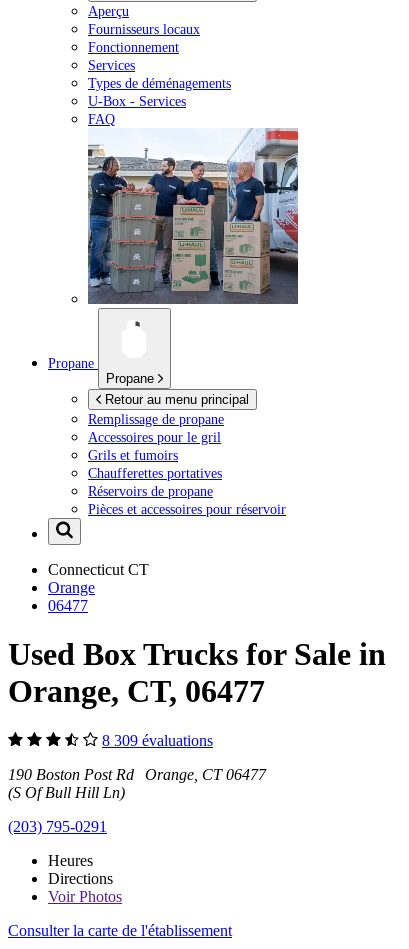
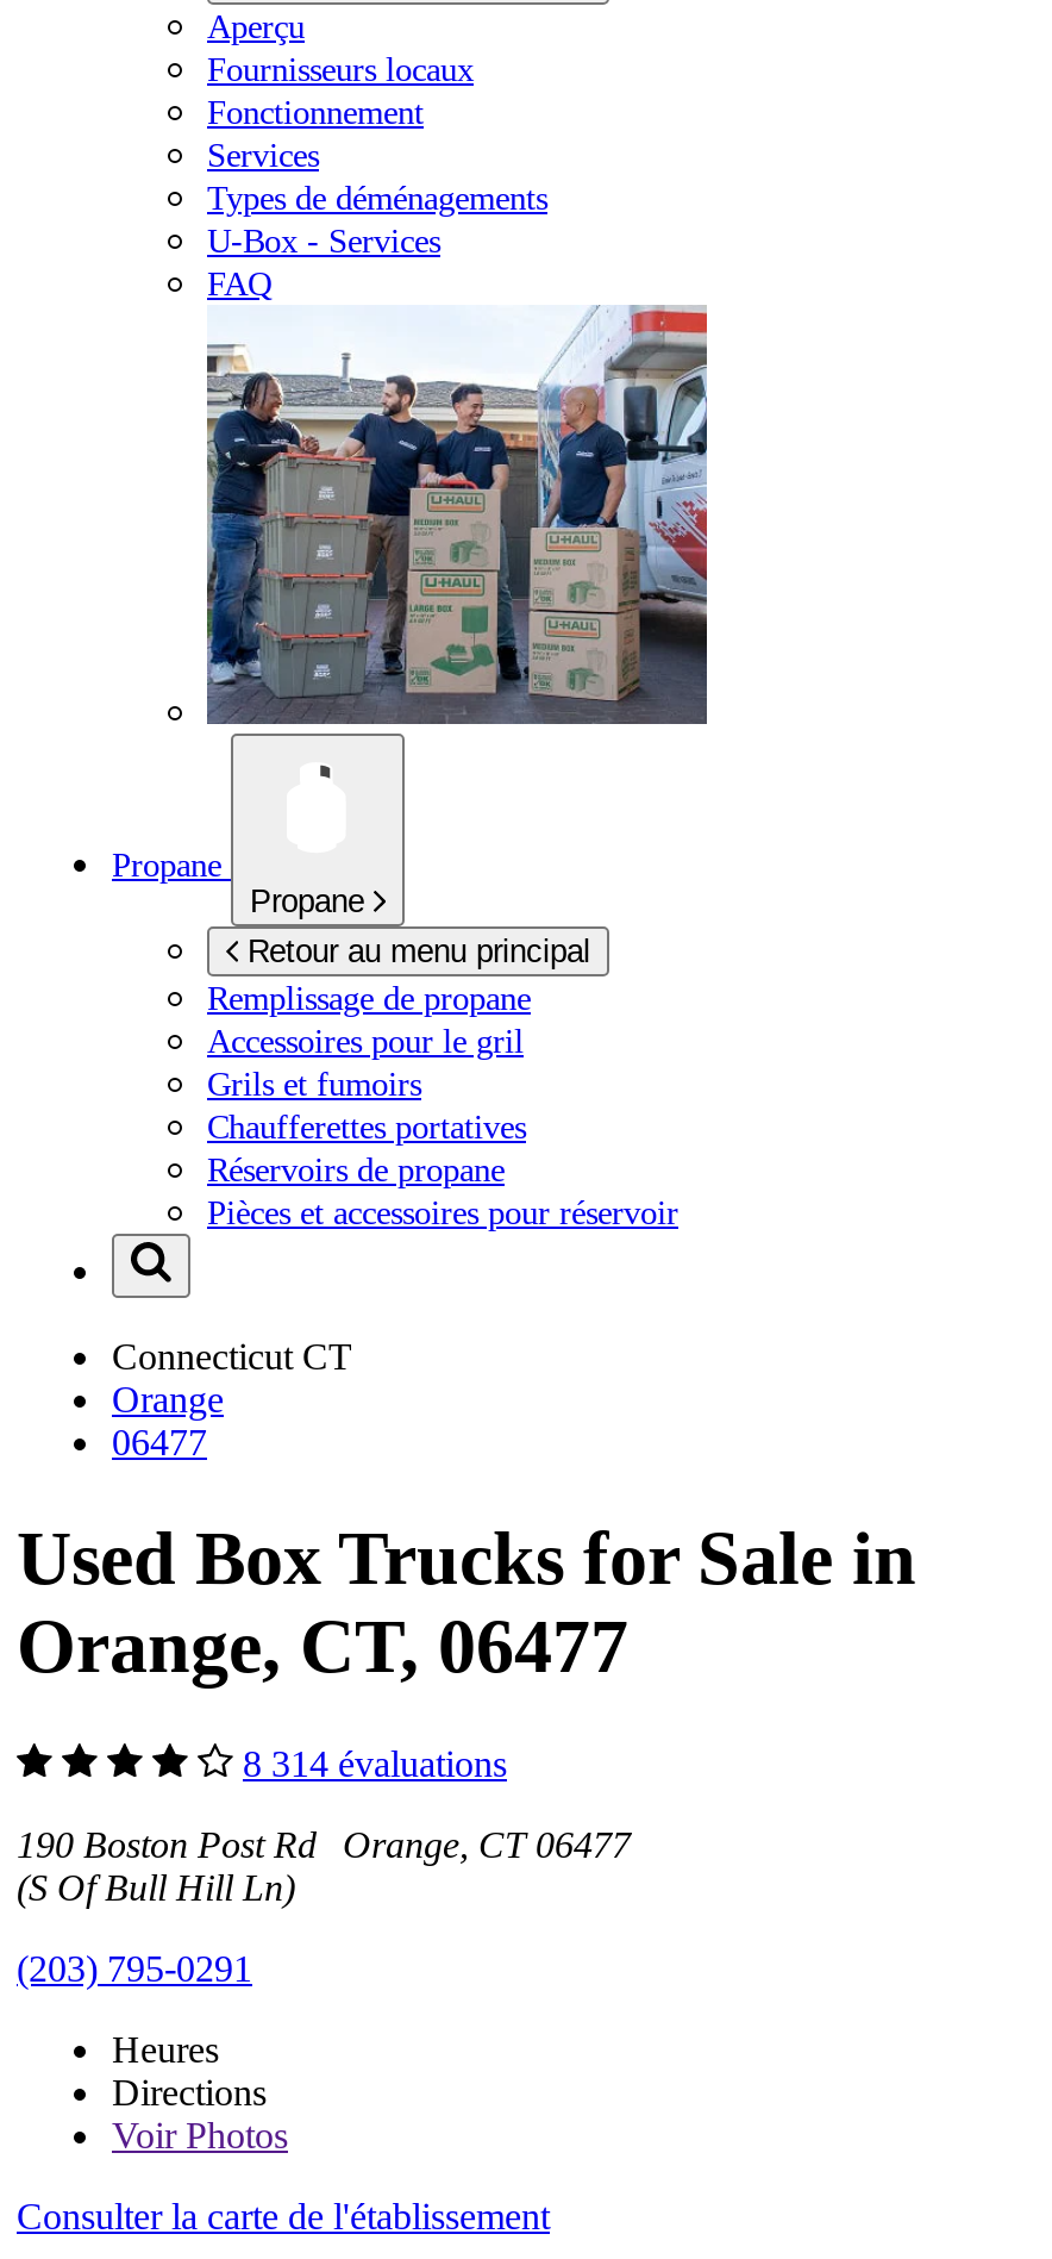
[102,732,213,749] 8 309 évaluations -> [243,1742,507,1783] 8 314 évaluations

